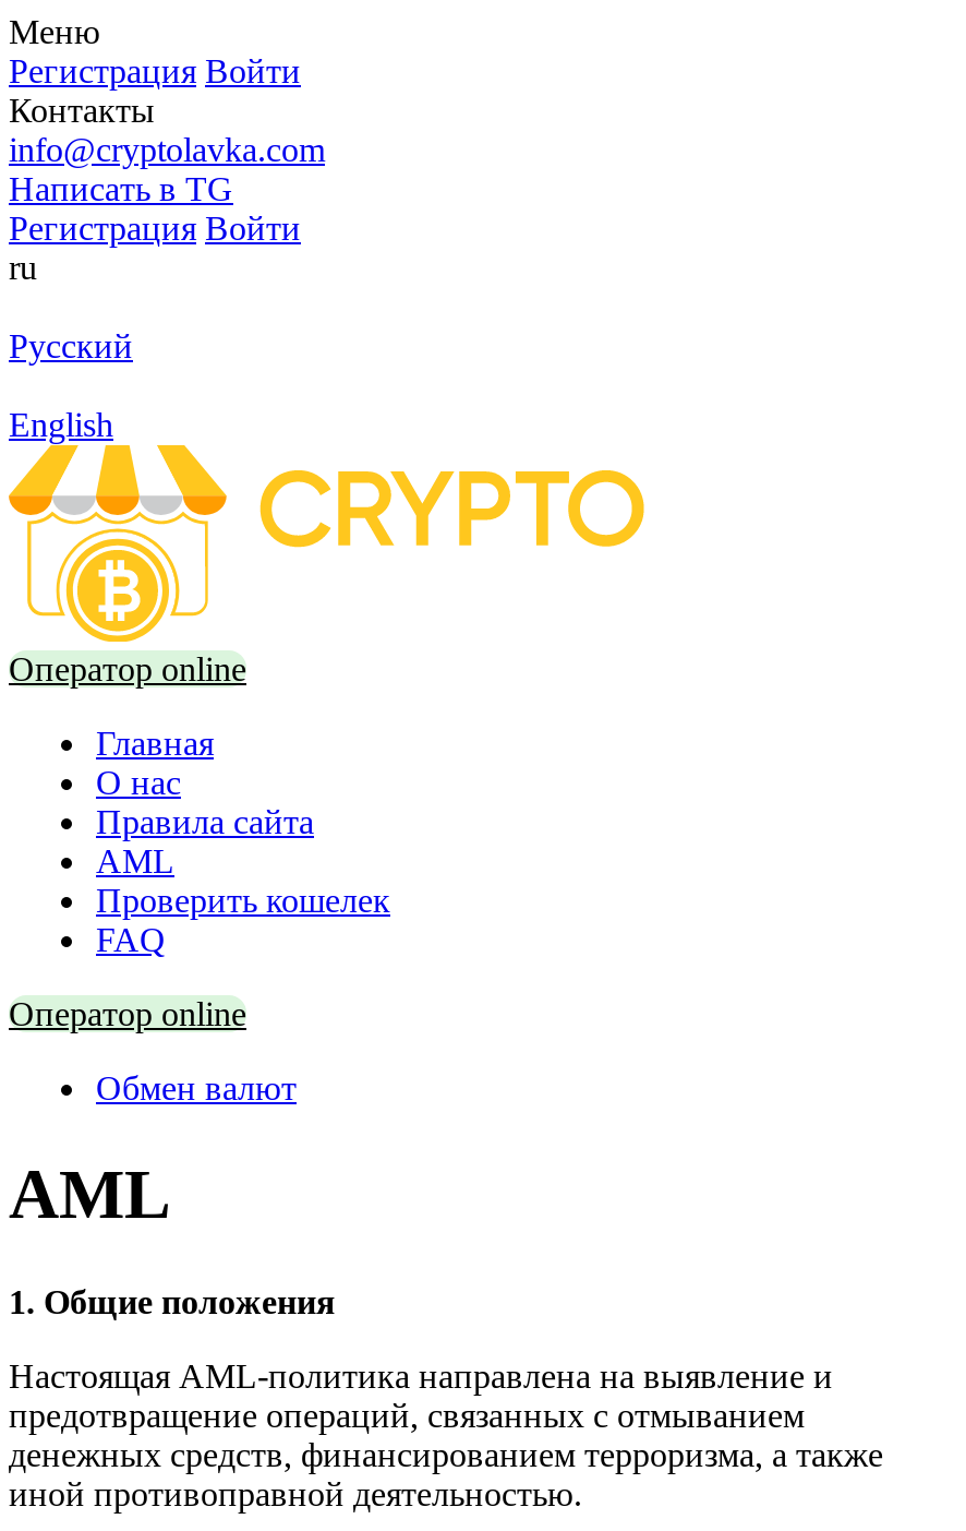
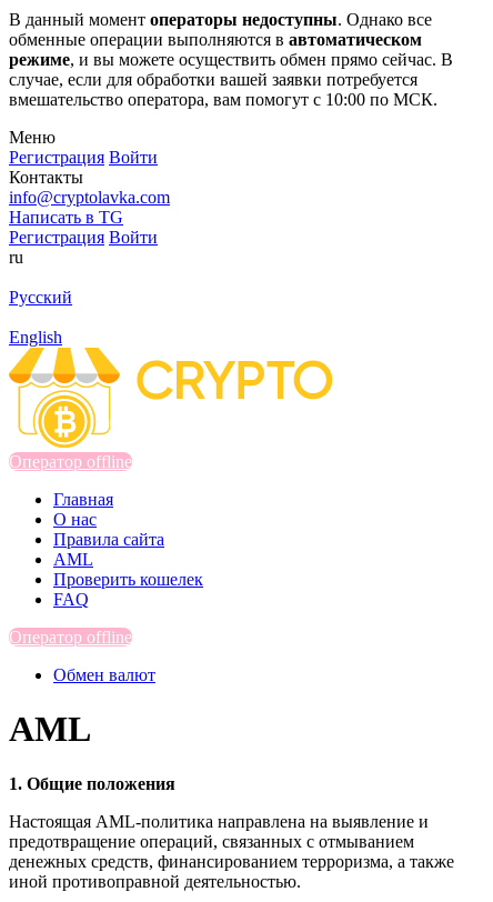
none -> [9,10,453,109] В данный момент операторы недоступны. Однако все | обменные операции выполняются в автоматическом | режиме, и вы можете осуществить обмен прямо сейчас. В | случае, если для обработки вашей заявки потребуется | вмешательство оператора, вам помогут с 10:00 по МСК.
[9,650,246,687] Оператор online -> [9,452,132,471] Оператор offline
[9,995,246,1032] Оператор online -> [9,627,132,646] Оператор offline

